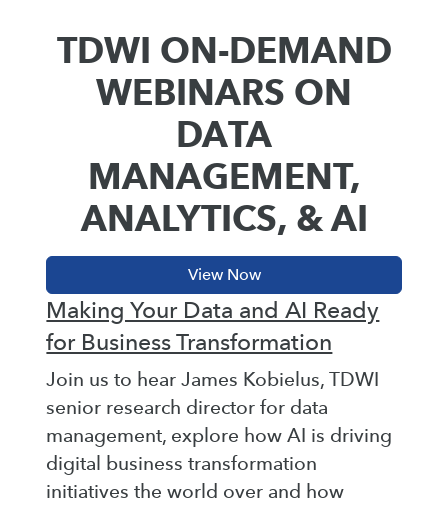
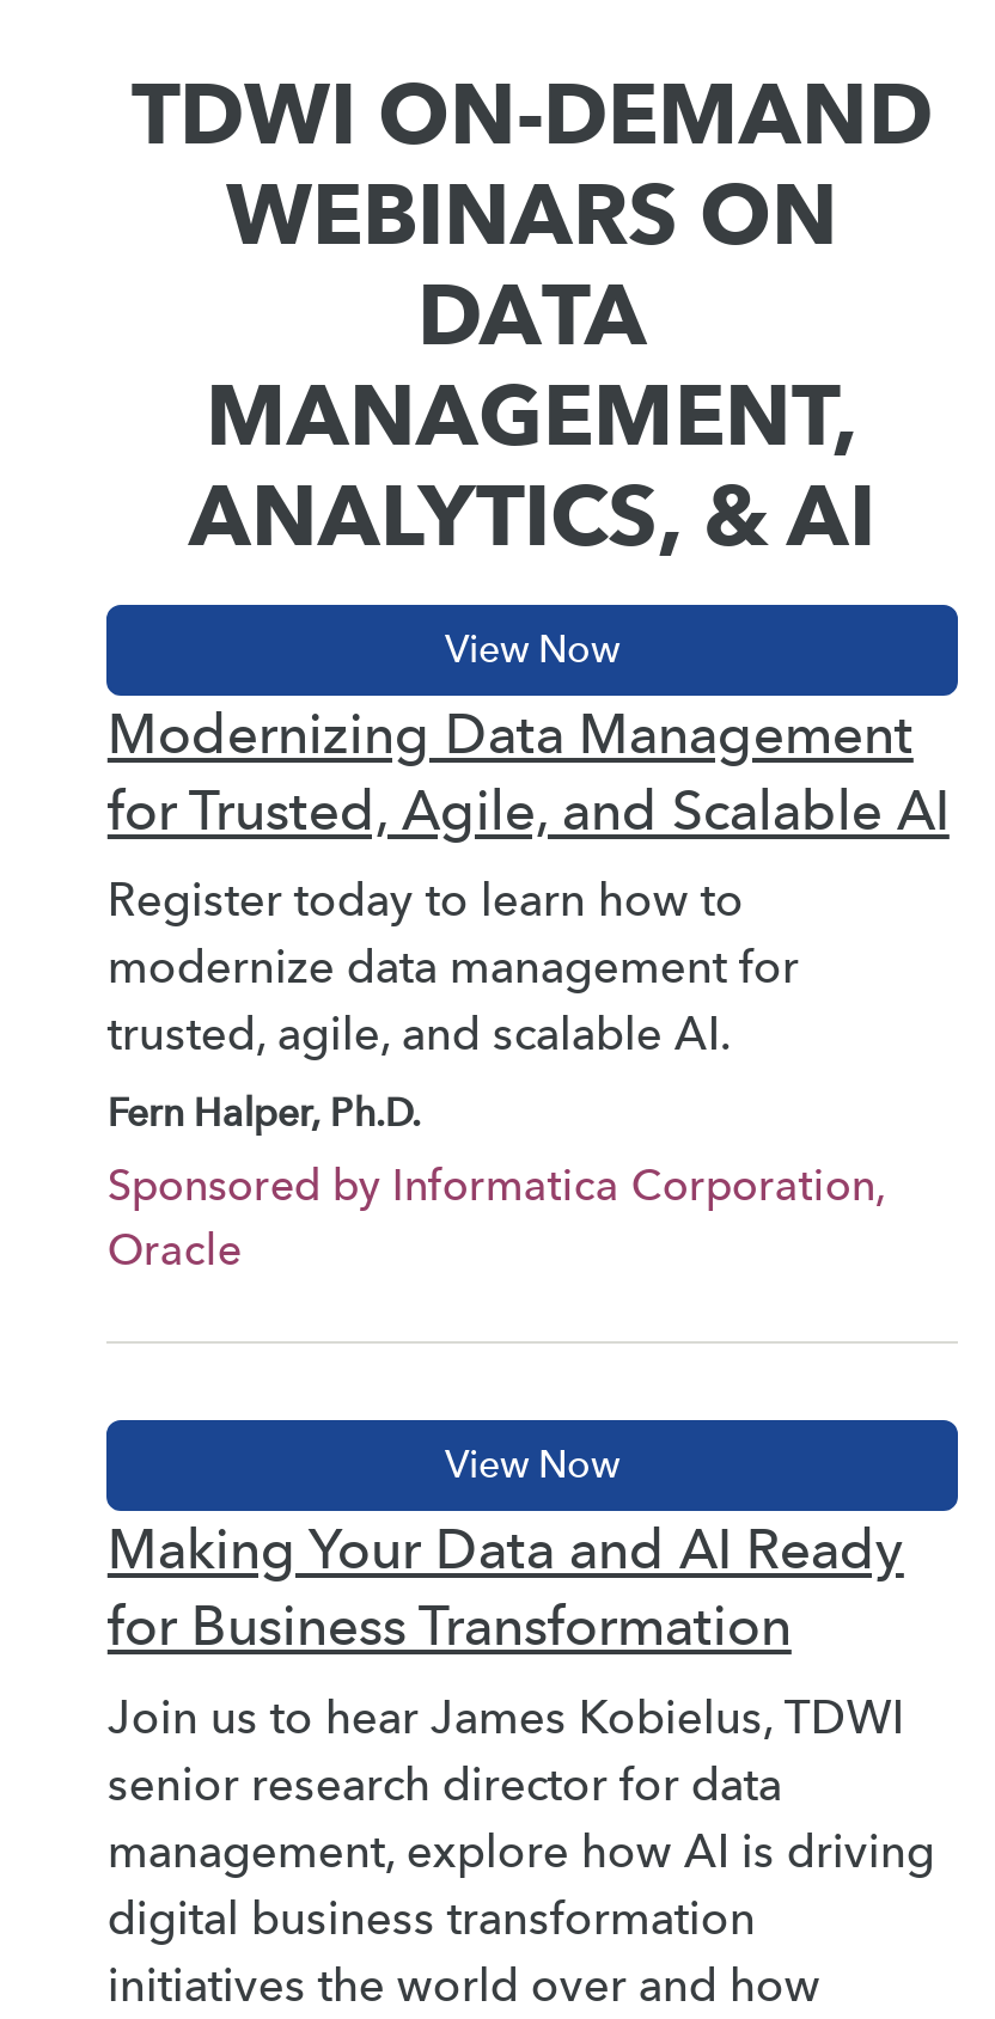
none -> [107,700,949,1277] Modernizing Data Management | for Trusted, Agile, and Scalable AI | Register today to learn how to | modernize data management for | trusted, agile, and scalable AI. | Fern Halper, Ph.D. | Sponsored by Informatica Corporation, | Oracle

